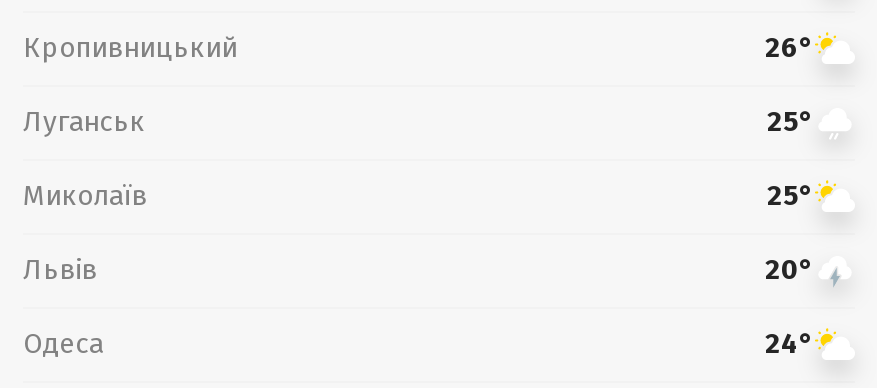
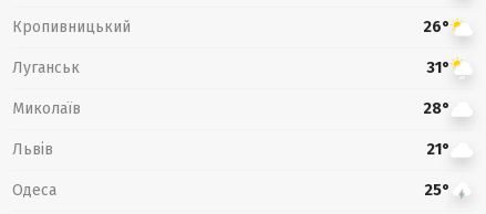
[767,105,815,139] 25° -> [426,58,451,77] 31°
[767,179,815,213] 25° -> [423,99,451,118] 28°
[765,253,815,287] 20° -> [426,140,451,159] 21°
[765,327,815,361] 24° -> [424,181,451,200] 25°

